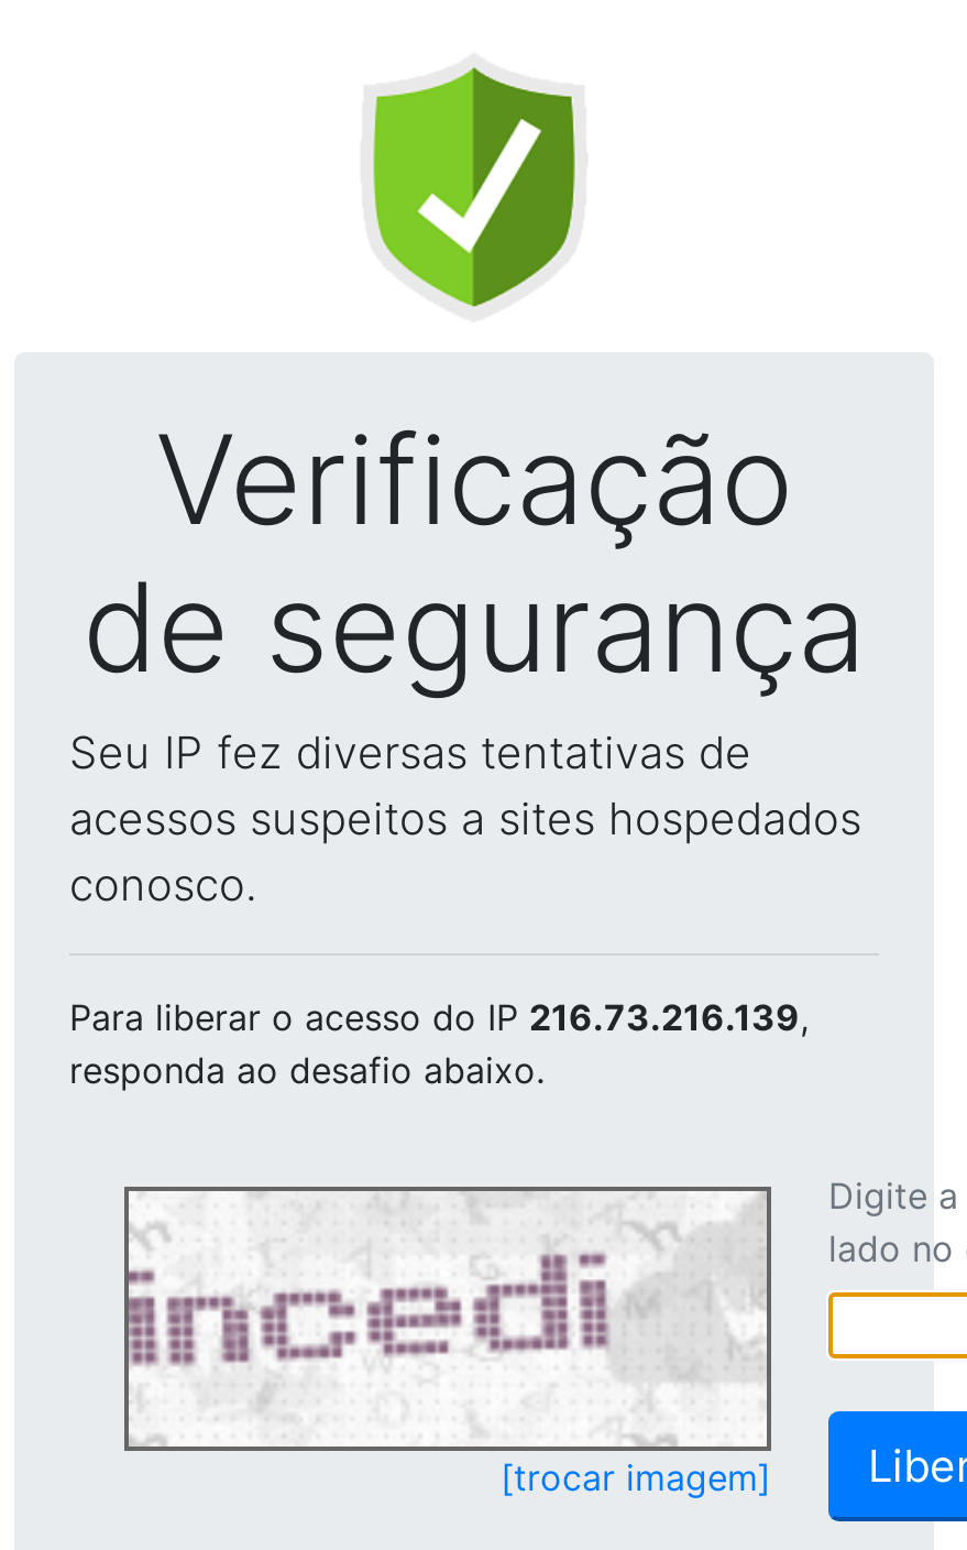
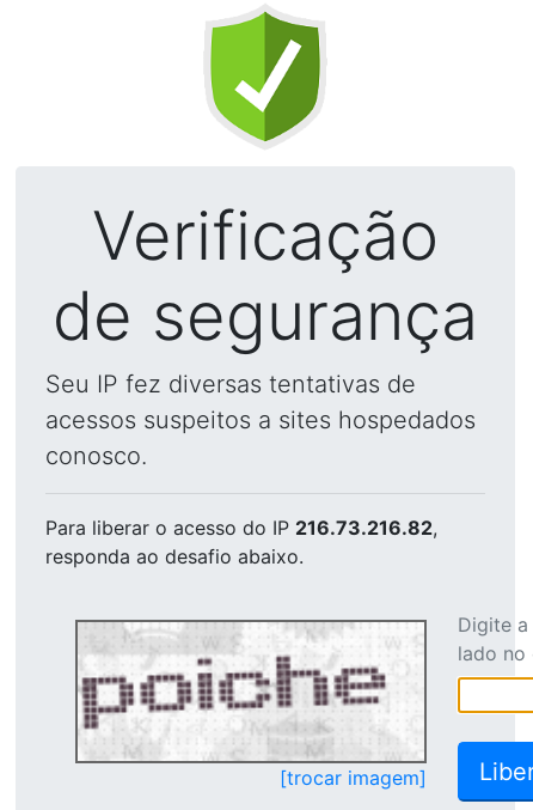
[69,995,809,1039] Para liberar o acesso do IP 216.73.216.139, -> [45,516,437,540] Para liberar o acesso do IP 216.73.216.82,
[127,1198,762,1442] [image] -> [78,625,423,757] [image]

